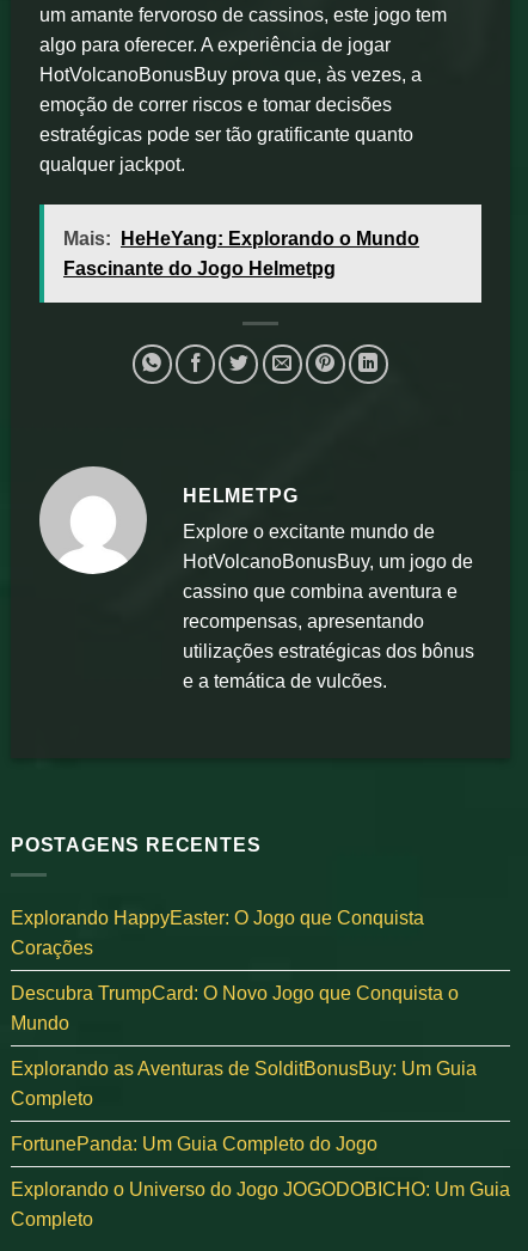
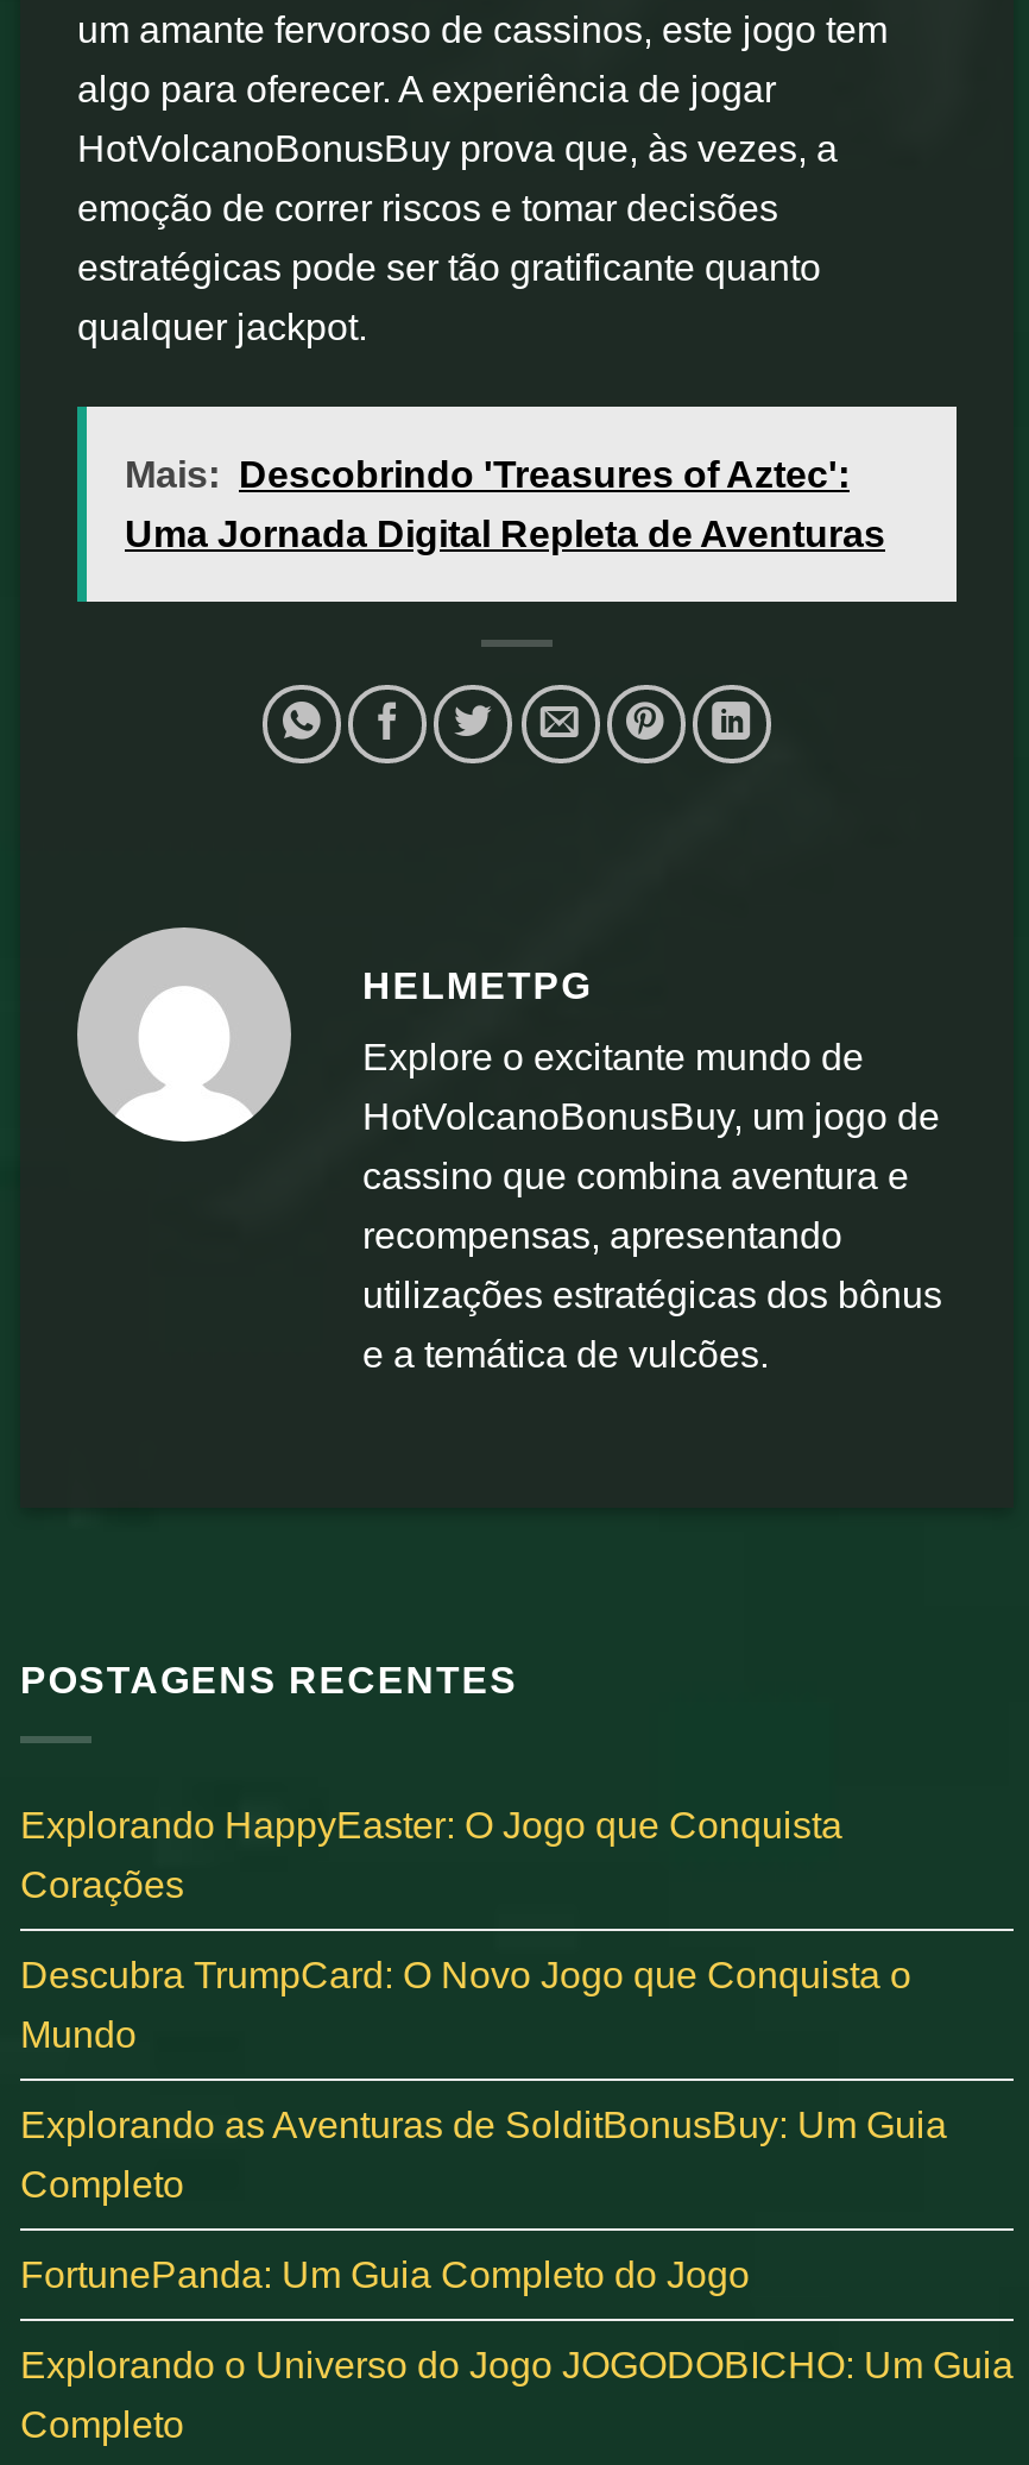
[63,228,419,248] Mais: HeHeYang: Explorando o Mundo -> [125,453,850,493] Mais: Descobrindo 'Treasures of Aztec':
[63,258,336,278] Fascinante do Jogo Helmetpg -> [125,513,885,553] Uma Jornada Digital Repleta de Aventuras

